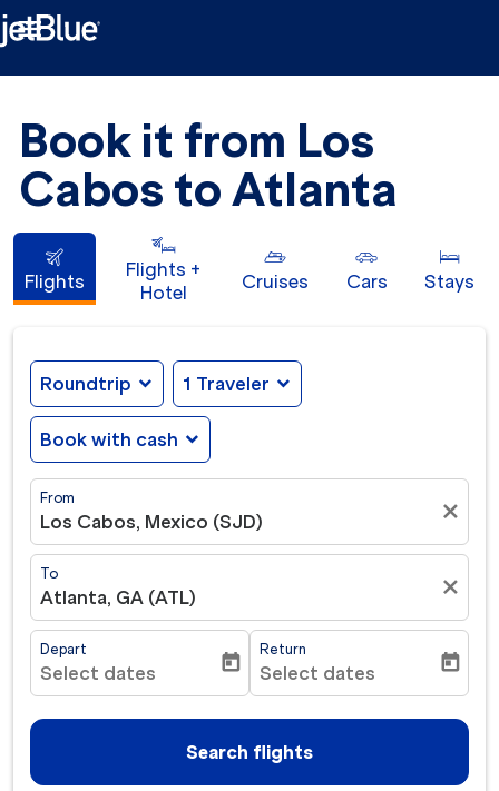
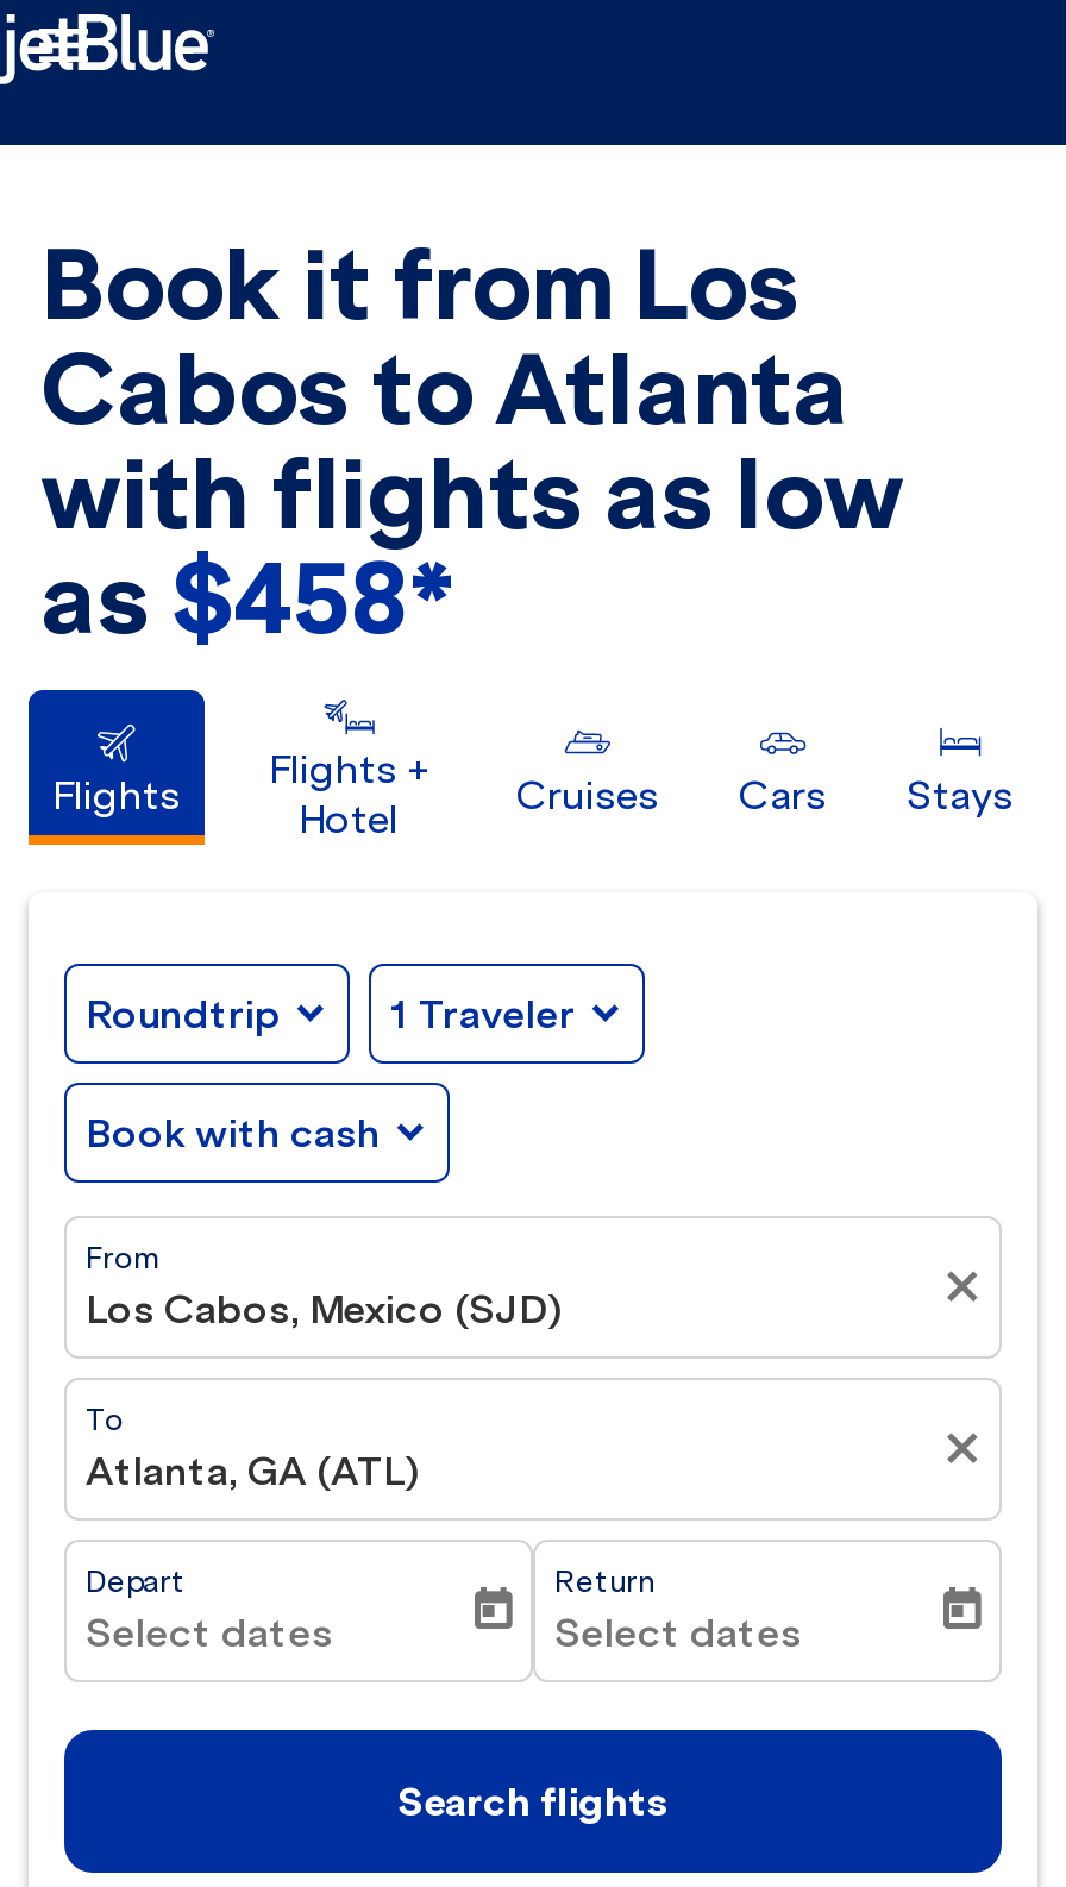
none -> [40,433,904,659] with flights as low | as $458*

